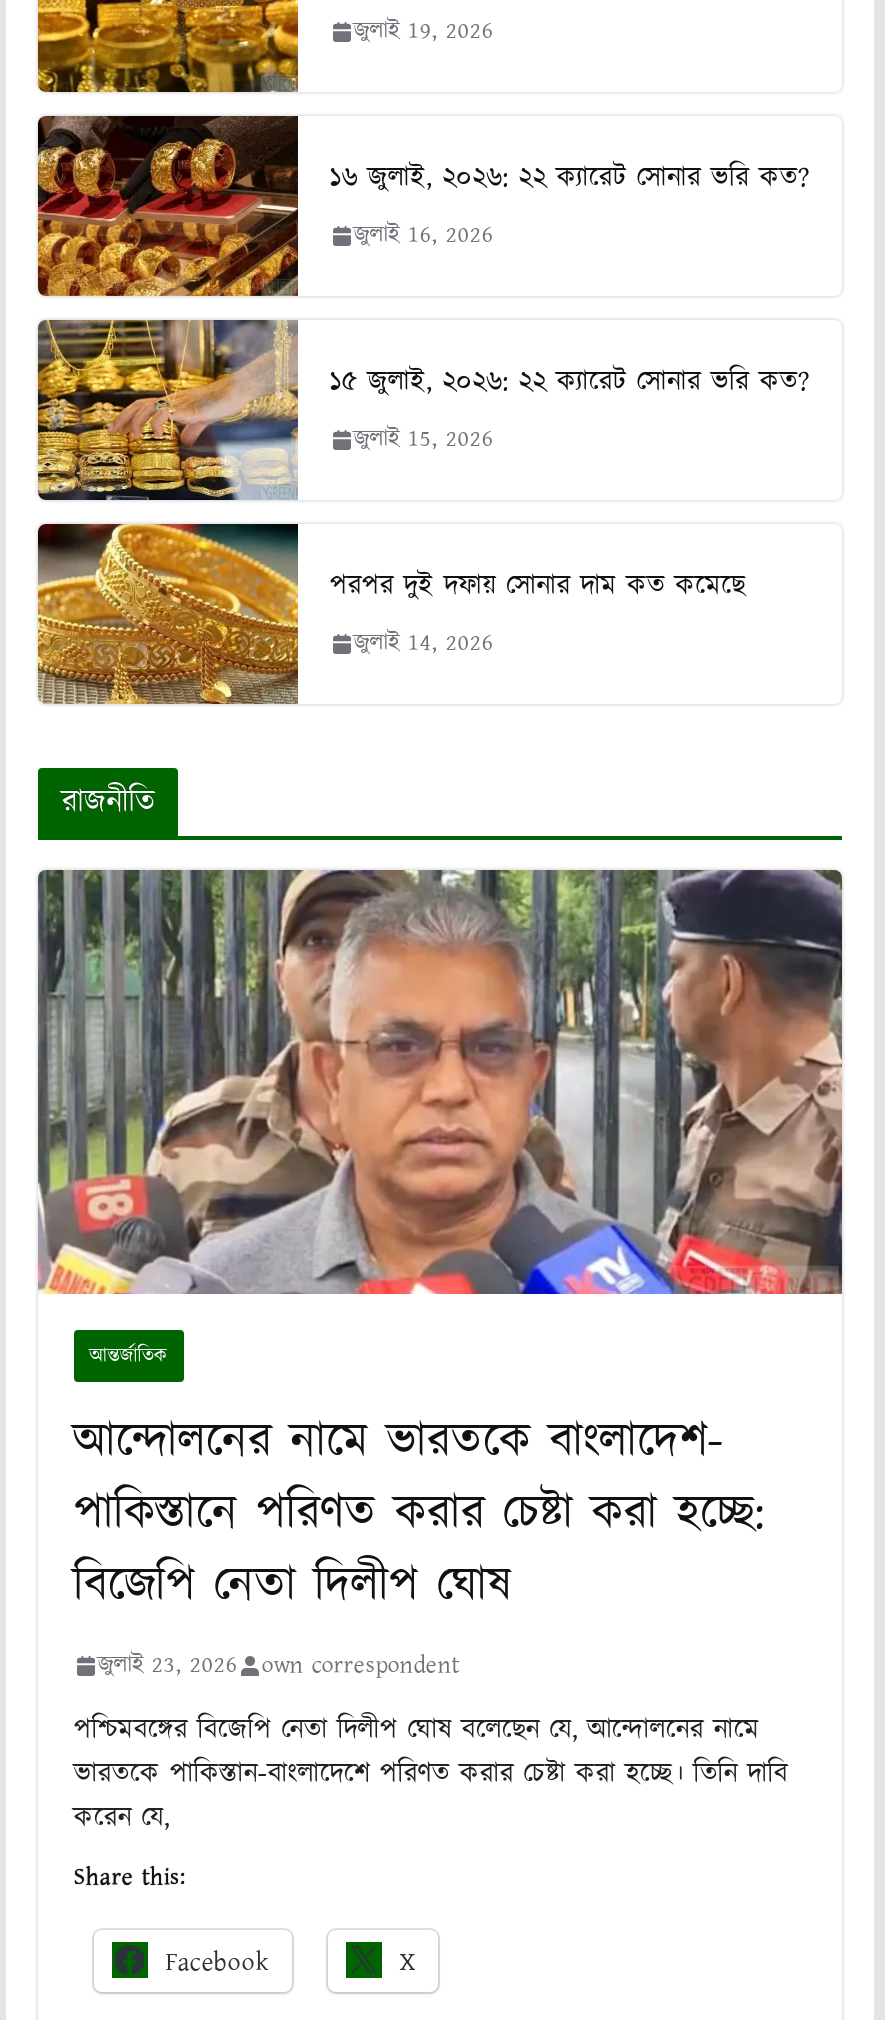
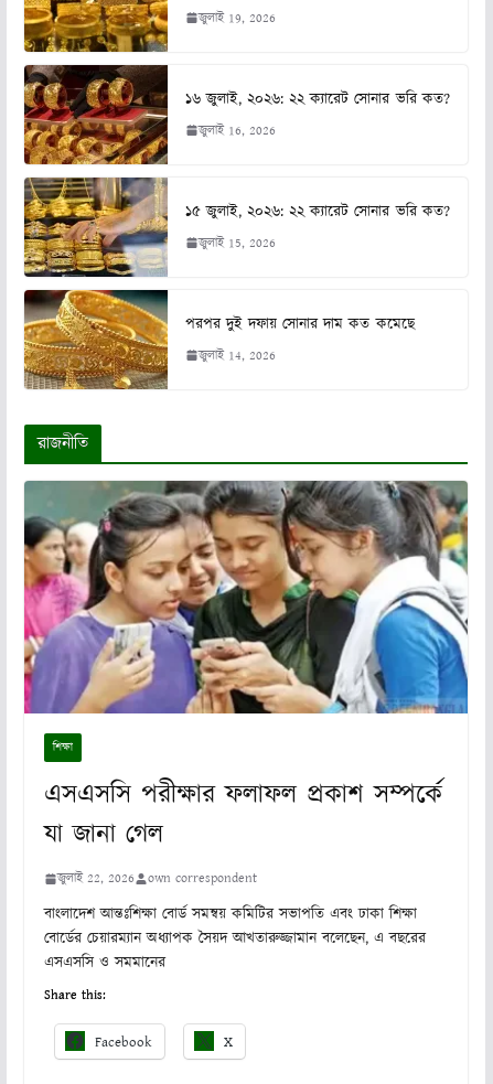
[36,868,844,1370] [image] | আন্তর্জাতিক -> [23,480,469,755] [image] | শিক্ষা
[73,1408,766,1682] আন্দোলনের নামে ভারতকে বাংলাদেশ- | পাকিস্তানে পরিণত করার চেষ্টা করা হচ্ছে: | বিজেপি নেতা দিলীপ ঘোষ | জুলাই 23, 2026 -> [44,776,442,888] এসএসসি পরীক্ষার ফলাফল প্রকাশ সম্পর্কে | যা জানা গেল | জুলাই 22, 2026
[73,1710,787,1838] পশ্চিমবঙ্গের বিজেপি নেতা দিলীপ ঘোষ বলেছেন যে, আন্দোলনের নামে | ভারতকে পাকিস্তান-বাংলাদেশে পরিণত করার চেষ্টা করা হচ্ছে। তিনি দাবি | করেন যে, -> [44,903,425,974] বাংলাদেশ আন্তঃশিক্ষা বোর্ড সমন্বয় কমিটির সভাপতি এবং ঢাকা শিক্ষা | বোর্ডের চেয়ারম্যান অধ্যাপক সৈয়দ আখতারুজ্জামান বলেছেন, এ বছরের | এসএসসি ও সমমানের

